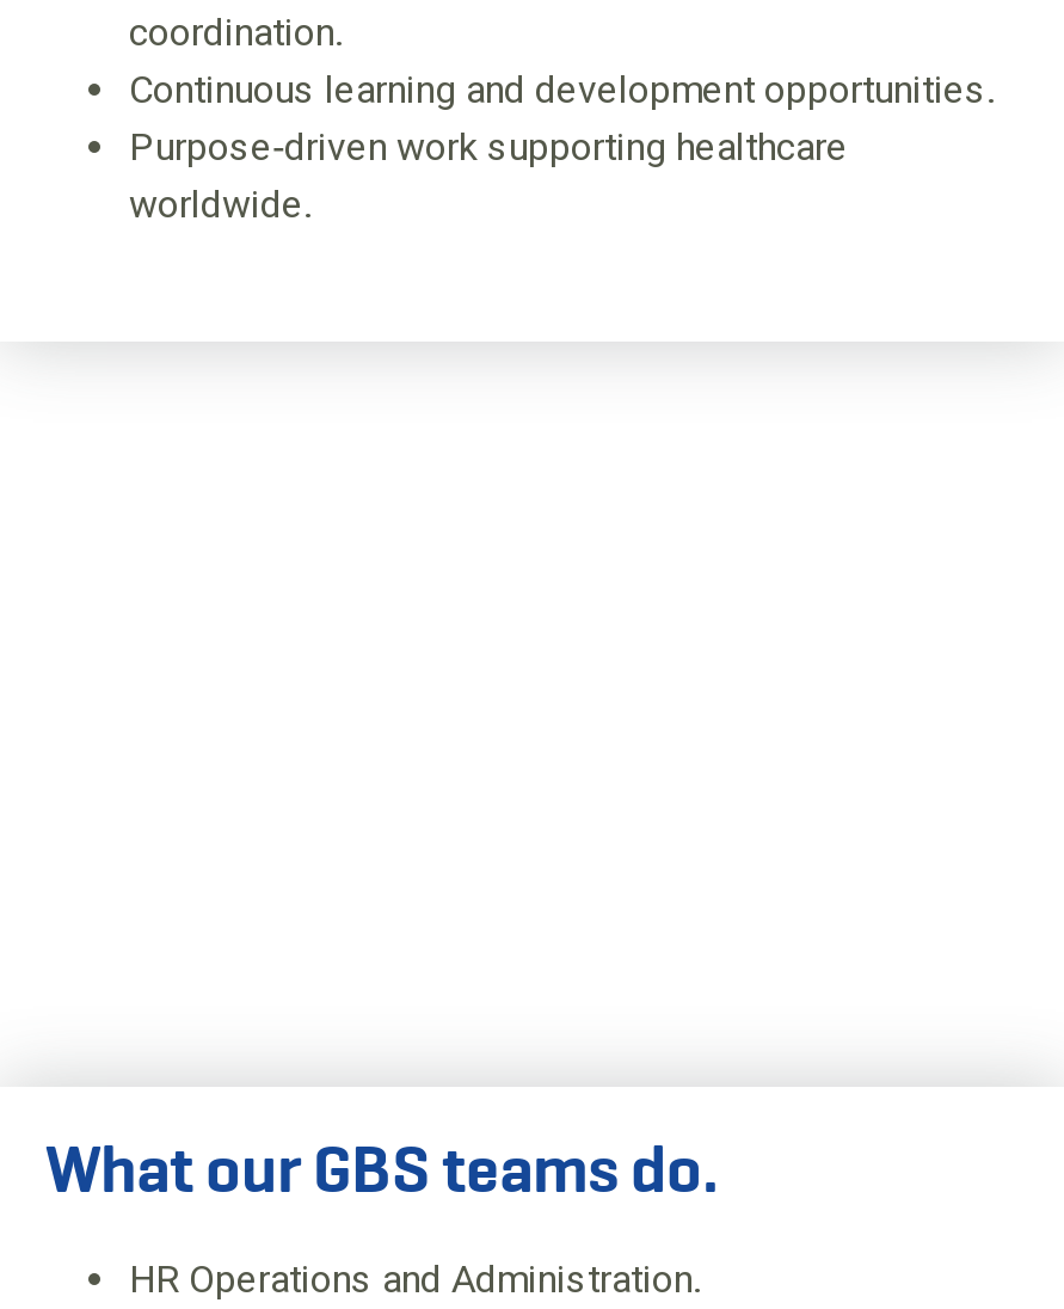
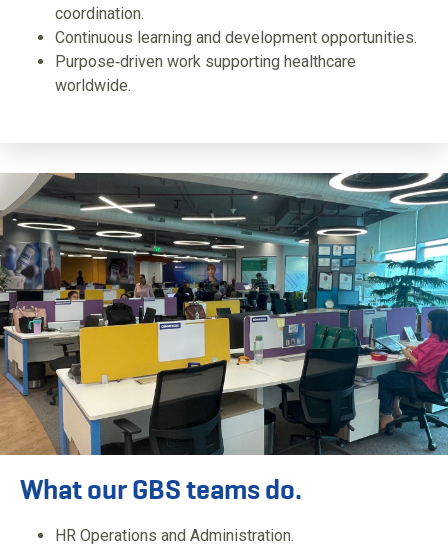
none -> [3,172,445,456] [image]

